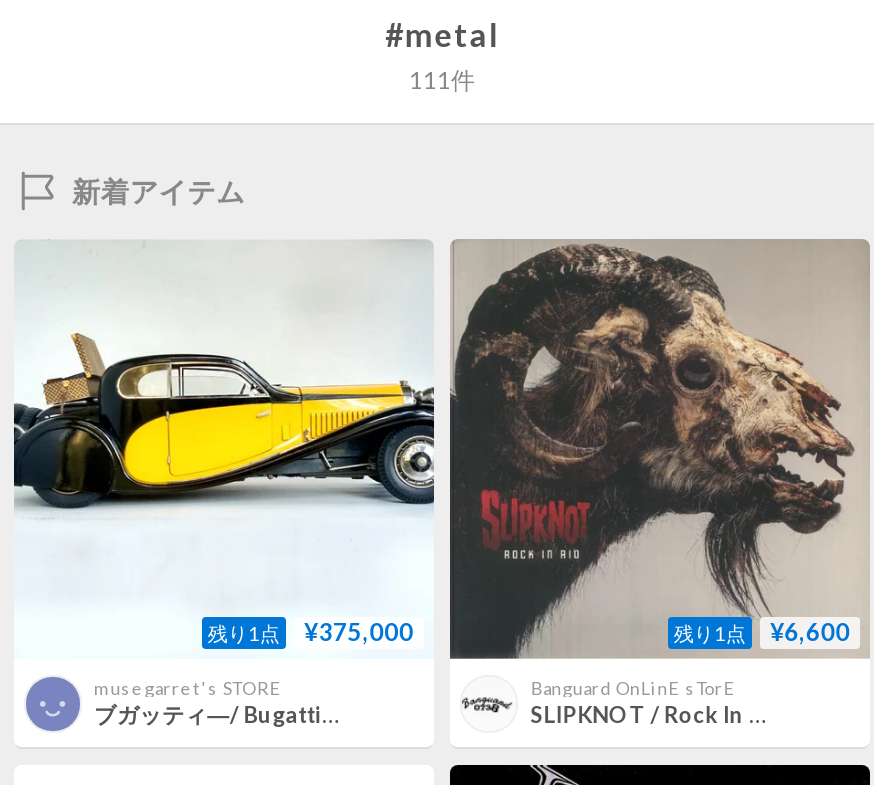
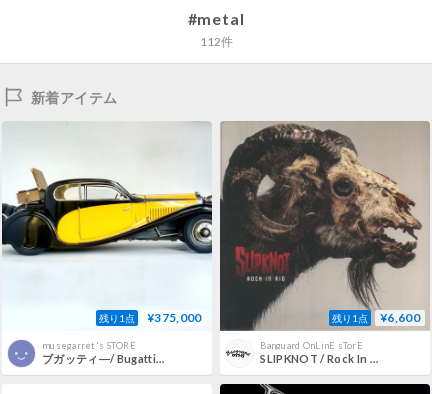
[409,65,475,95] 111件 -> [199,34,232,49] 112件

